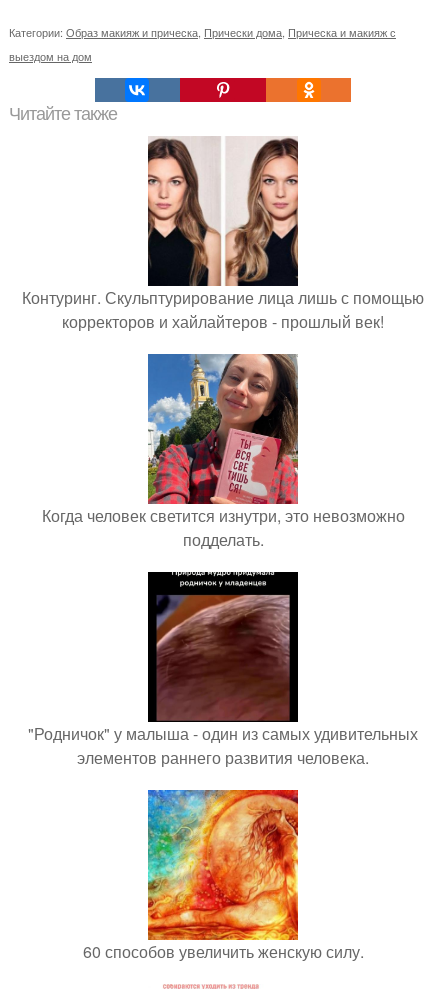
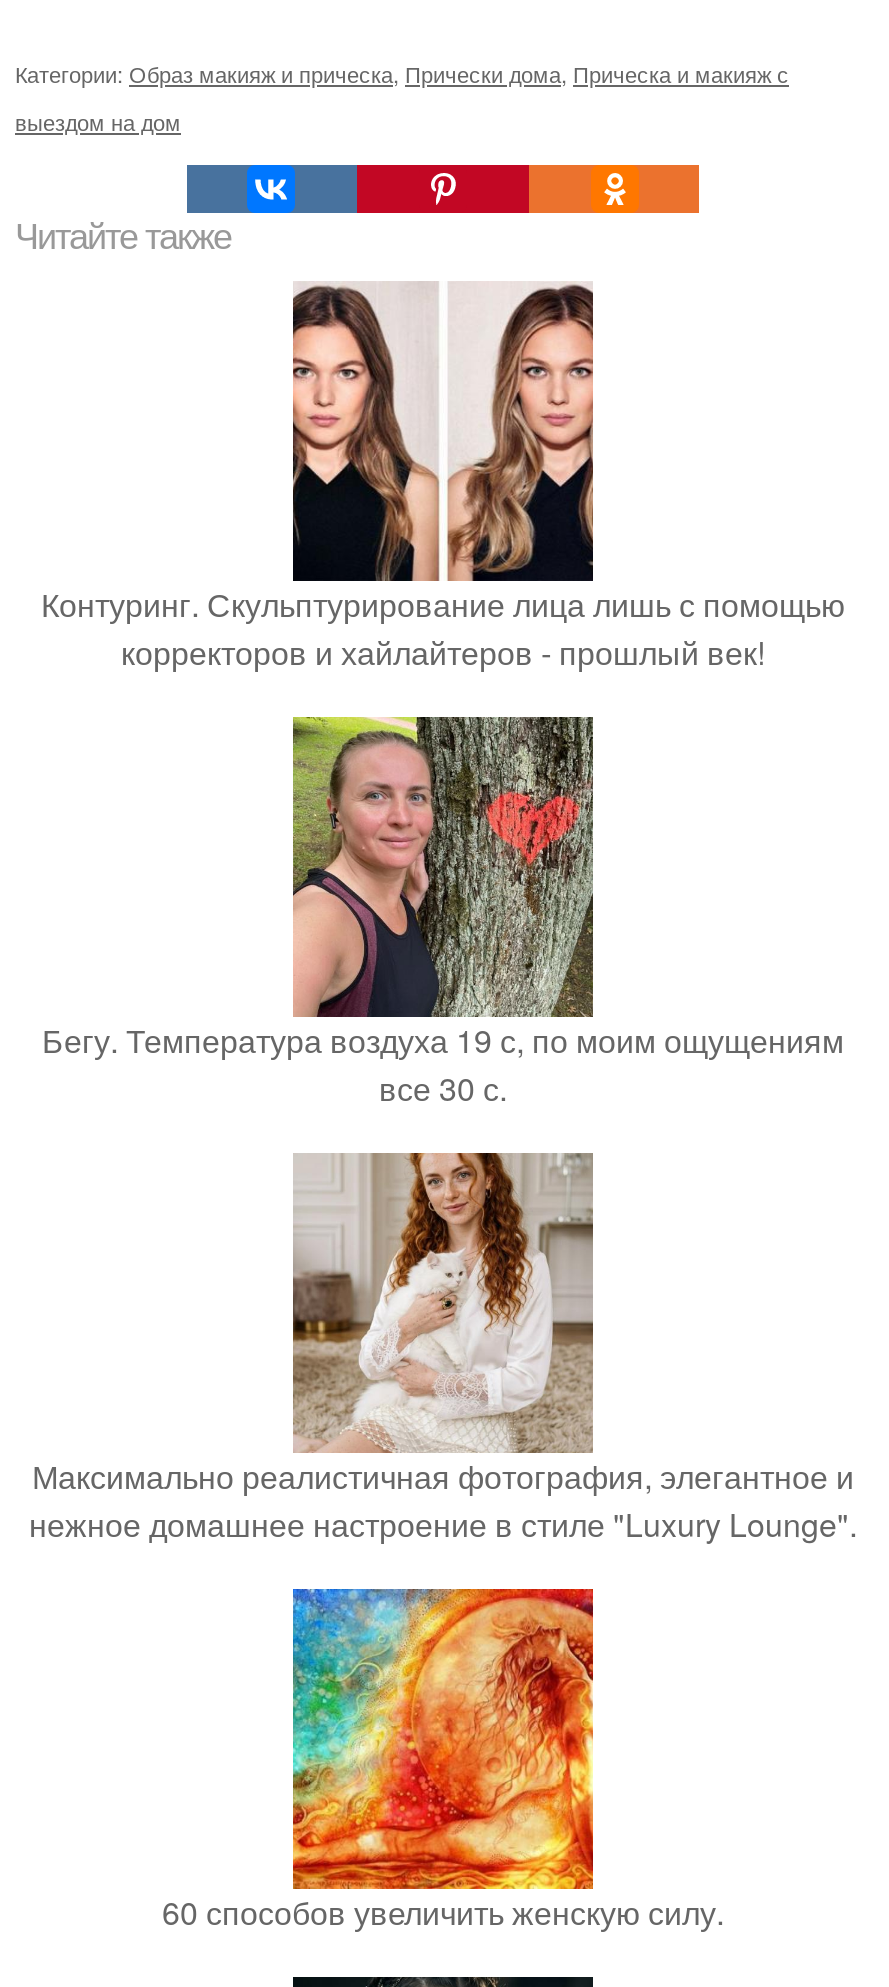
[41,353,404,551] [image] | Когда человек светится изнутри, это невозможно | подделать. -> [42,715,844,1111] [image] | Бегу. Температура воздуха 19 с, по моим ощущениям | все 30 с.
[28,571,418,769] [image] | "Родничок" у малыша - один из самых удивительных | элементов раннего развития человека. -> [29,1151,857,1547] [image] | Максимально реалистичная фотография, элегантное и | нежное домашнее настроение в стиле "Luxury Lounge".

